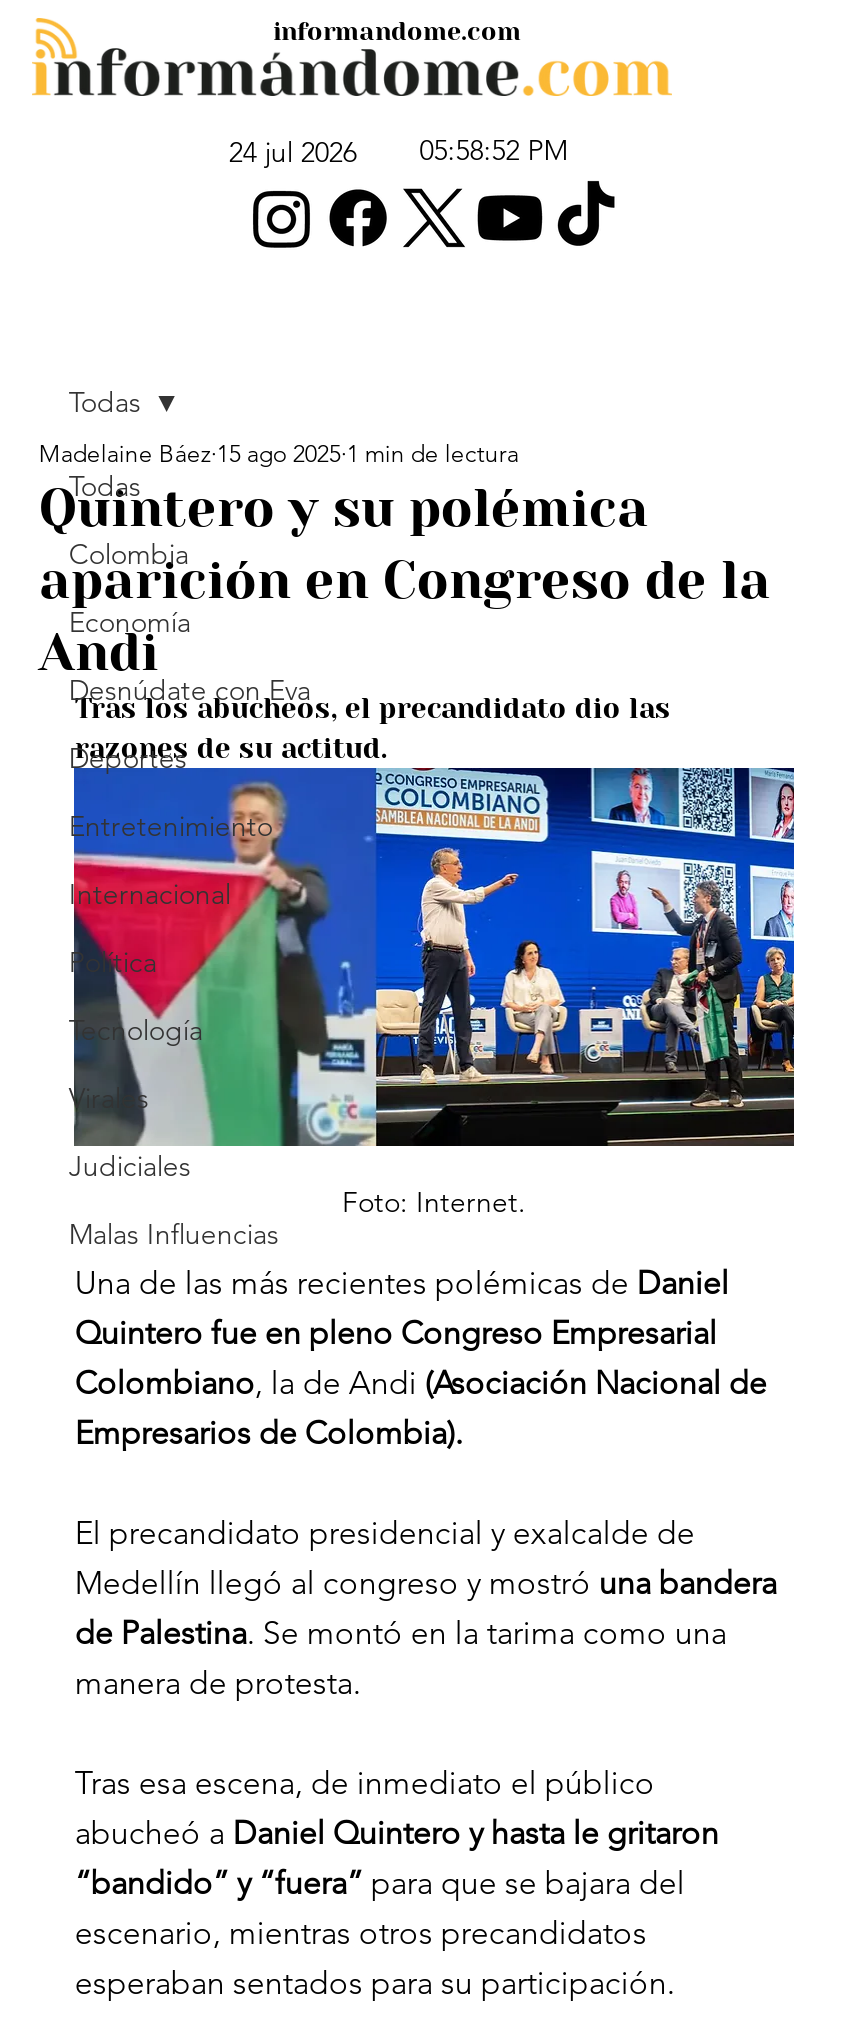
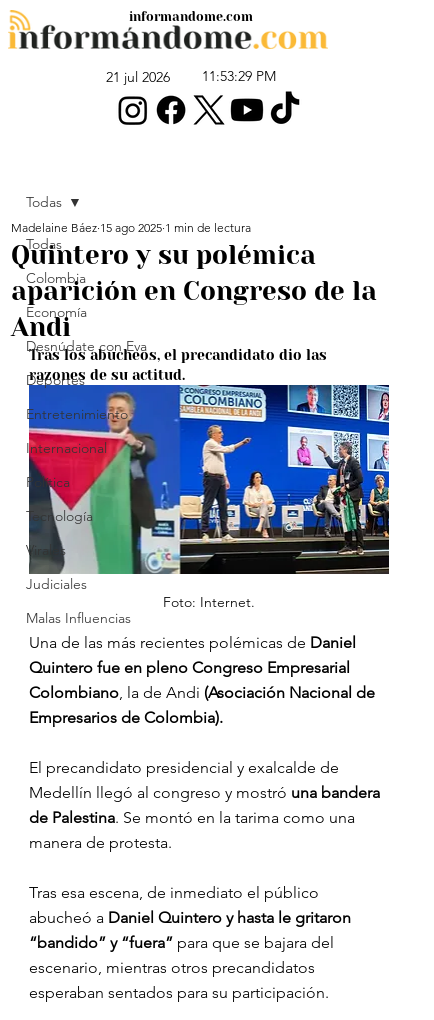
[229,133,357,169] 24 jul 2026 -> [106,67,170,85] 21 jul 2026
[420,132,568,168] 05:58:52 PM -> [202,67,276,85] 11:53:29 PM

